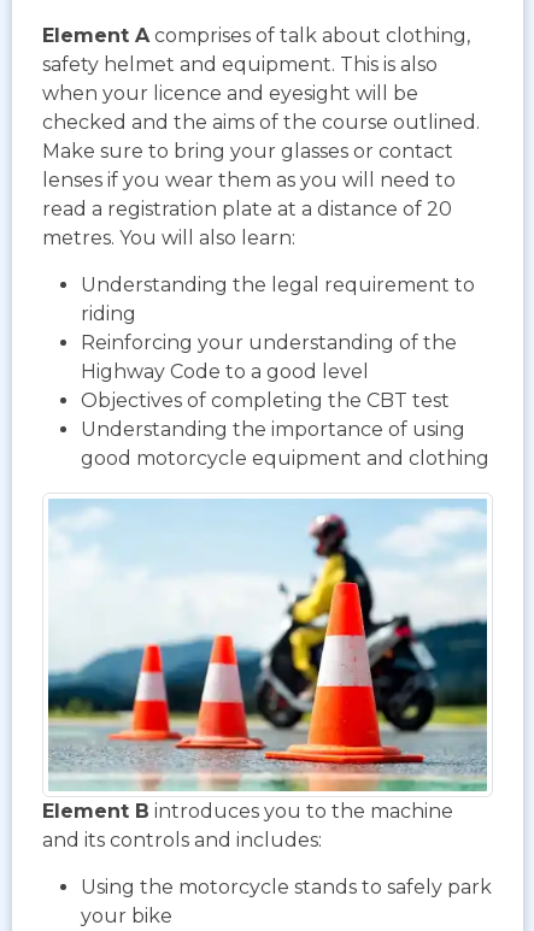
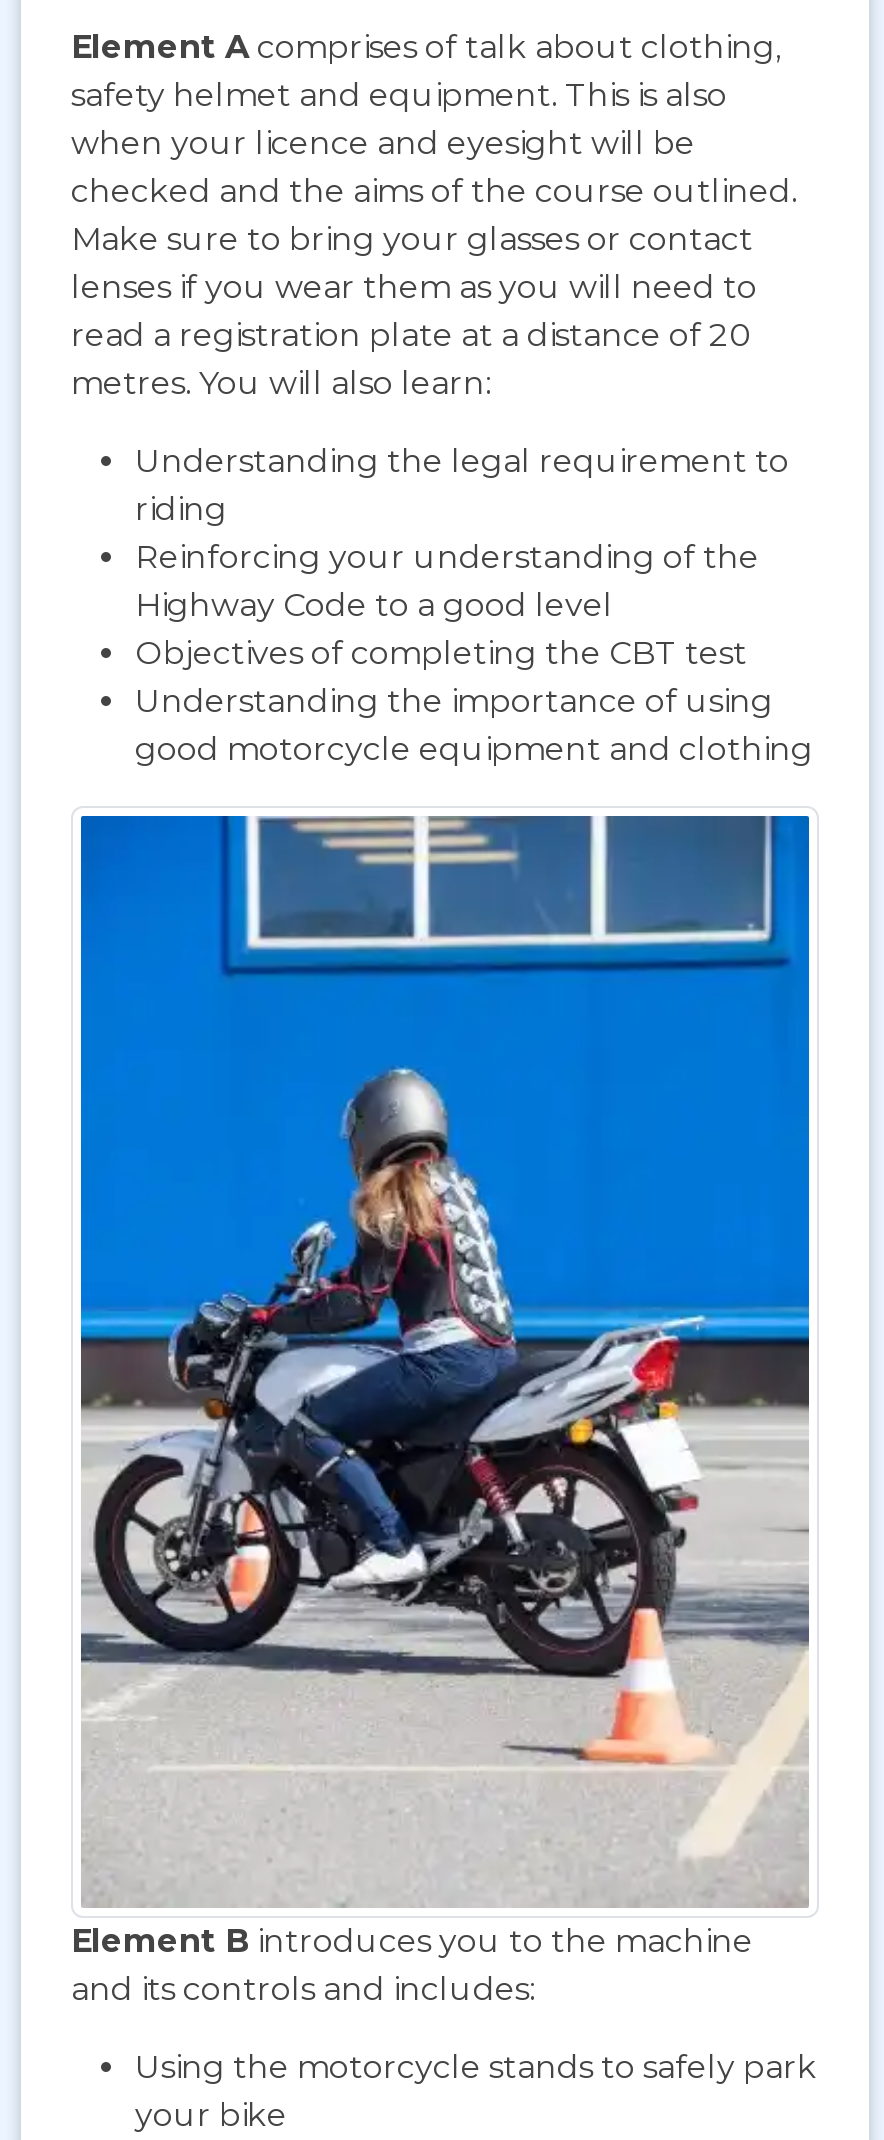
[47,499,488,791] [image] -> [79,814,811,1908] [image]

